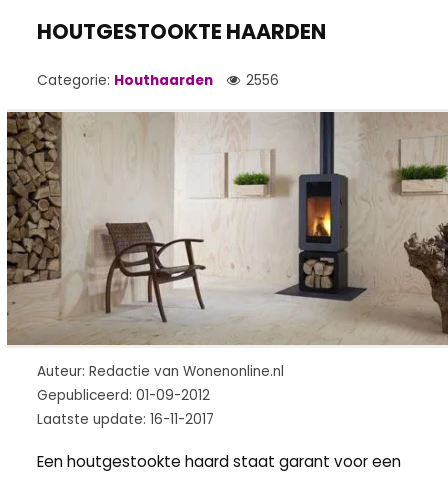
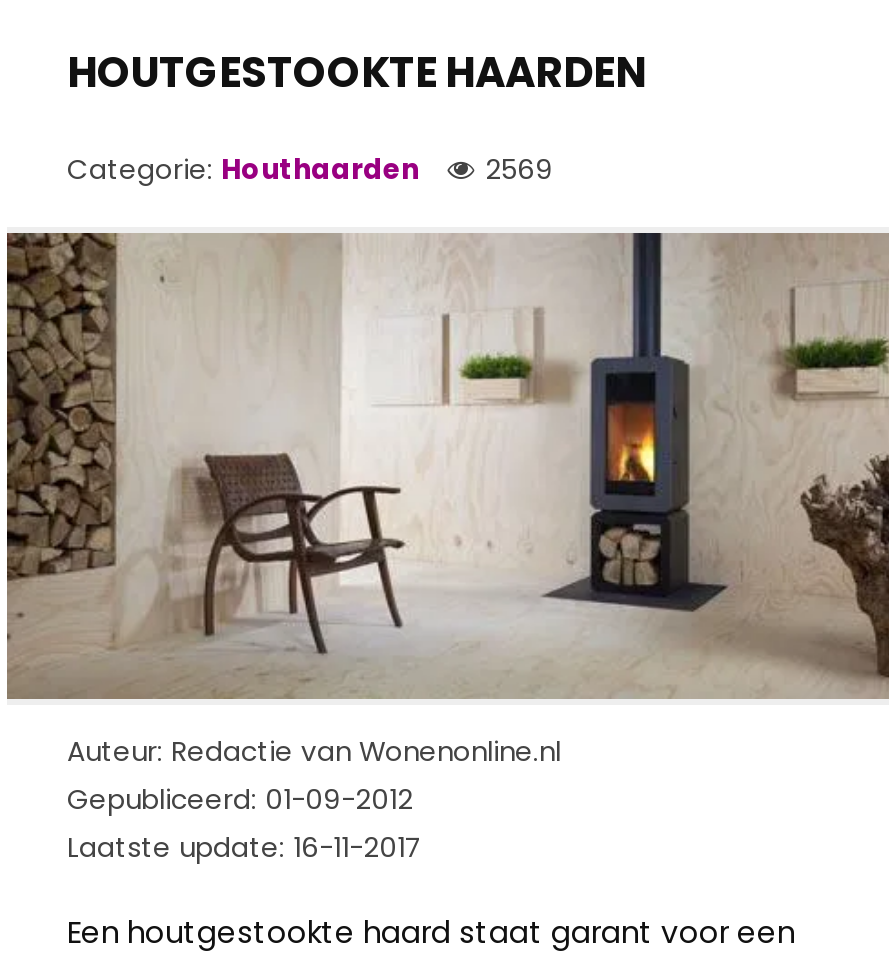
[37,71,279,90] Categorie: Houthaarden 2556 -> [67,151,553,189] Categorie: Houthaarden 2569

